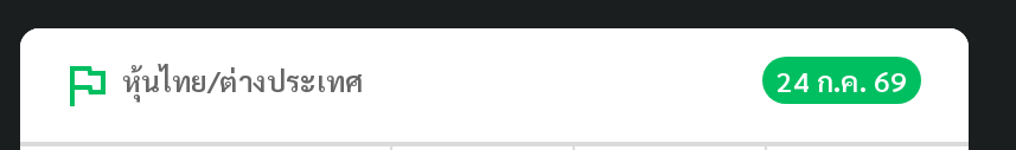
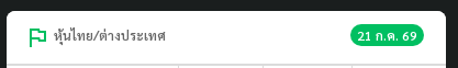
[777,61,907,99] 24 ก.ค. 69 -> [357,26,417,44] 21 ก.ค. 69

